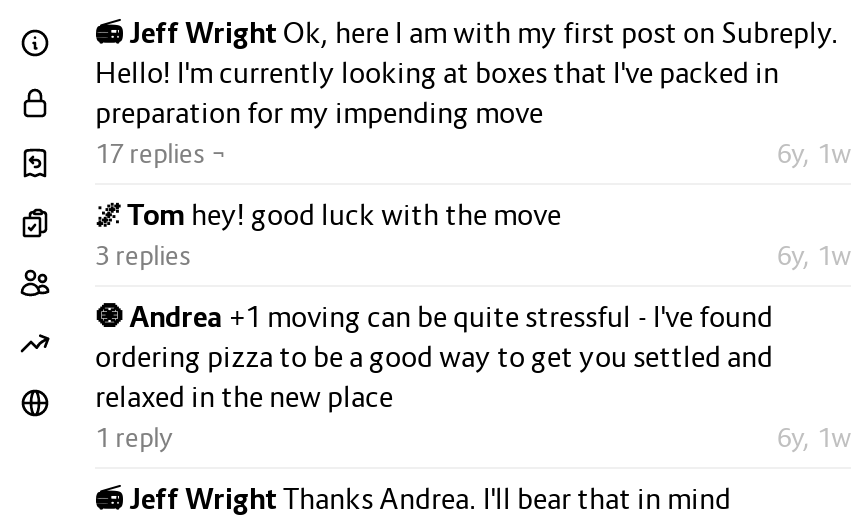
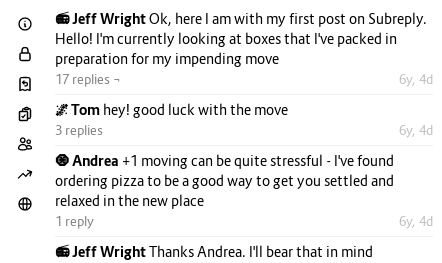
[777,137,851,169] 6y, 1w -> [399,71,433,87] 6y, 4d
[777,239,851,271] 6y, 1w -> [399,122,433,138] 6y, 4d
[777,421,851,453] 6y, 1w -> [399,213,433,229] 6y, 4d

